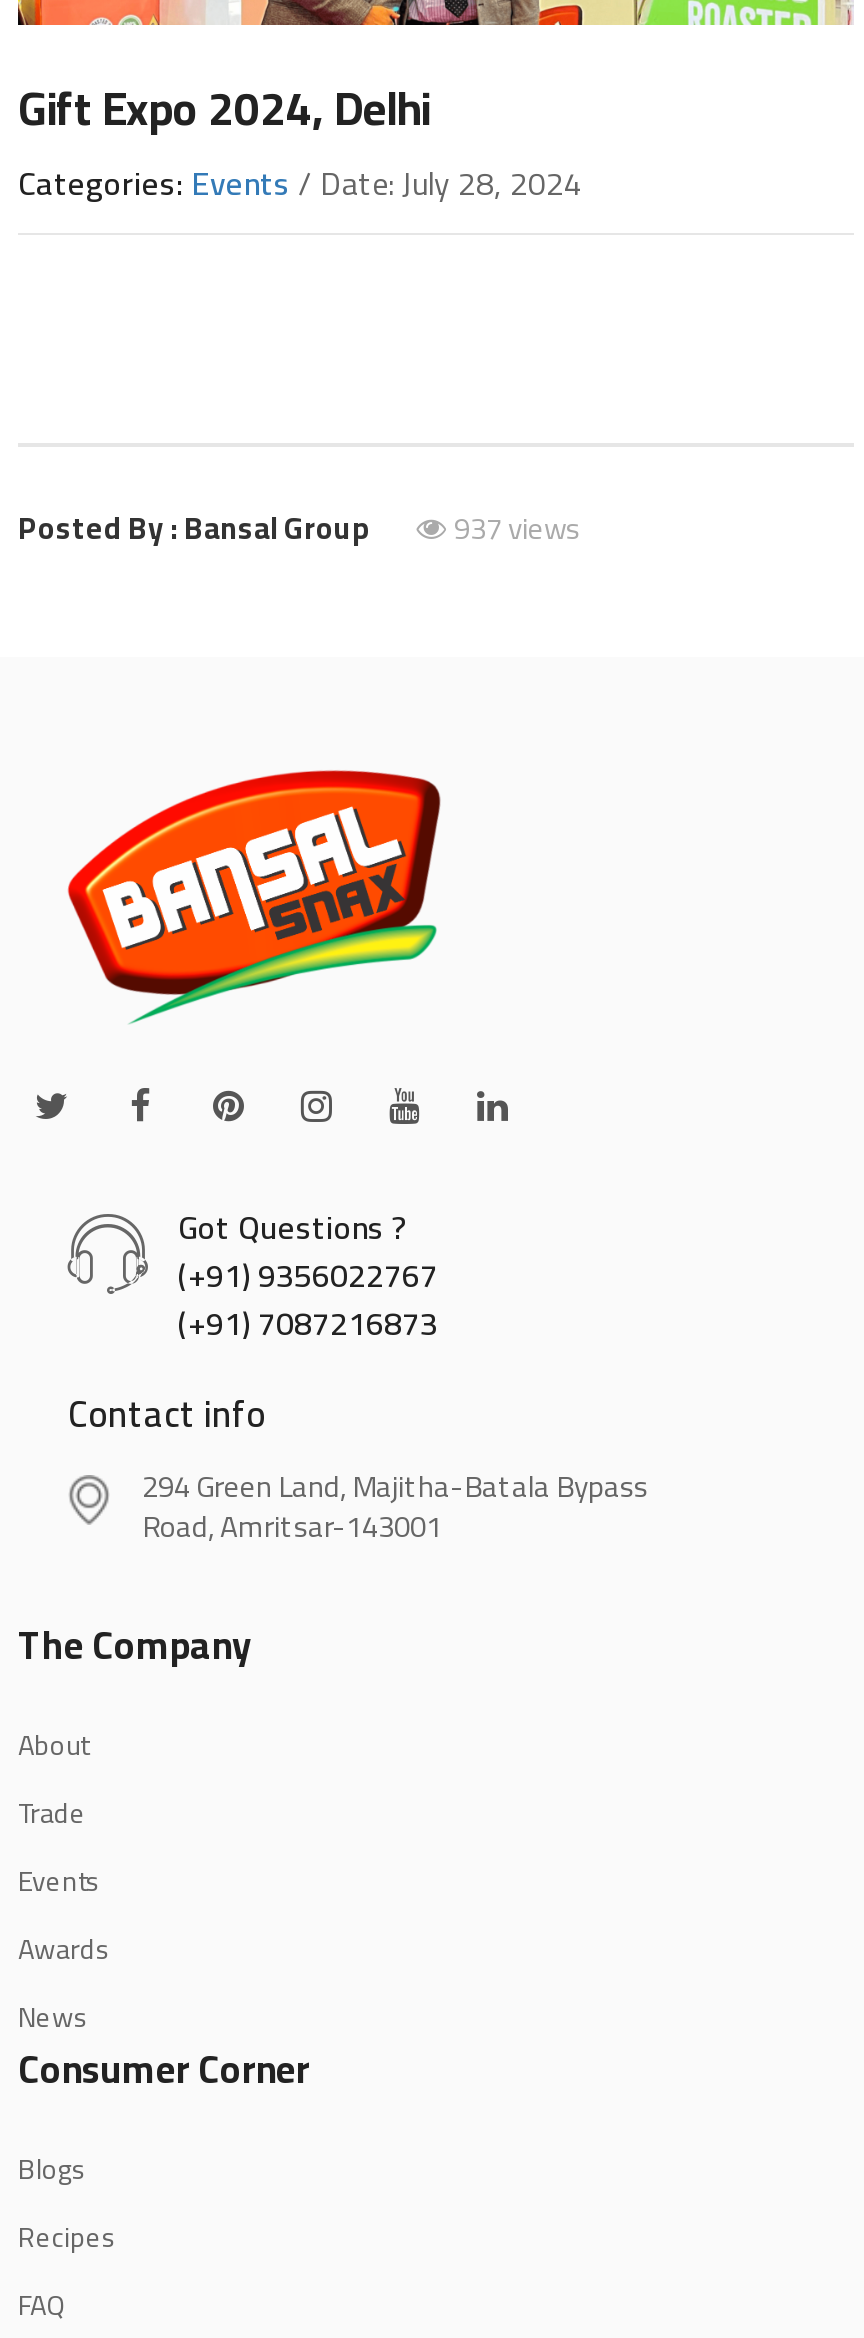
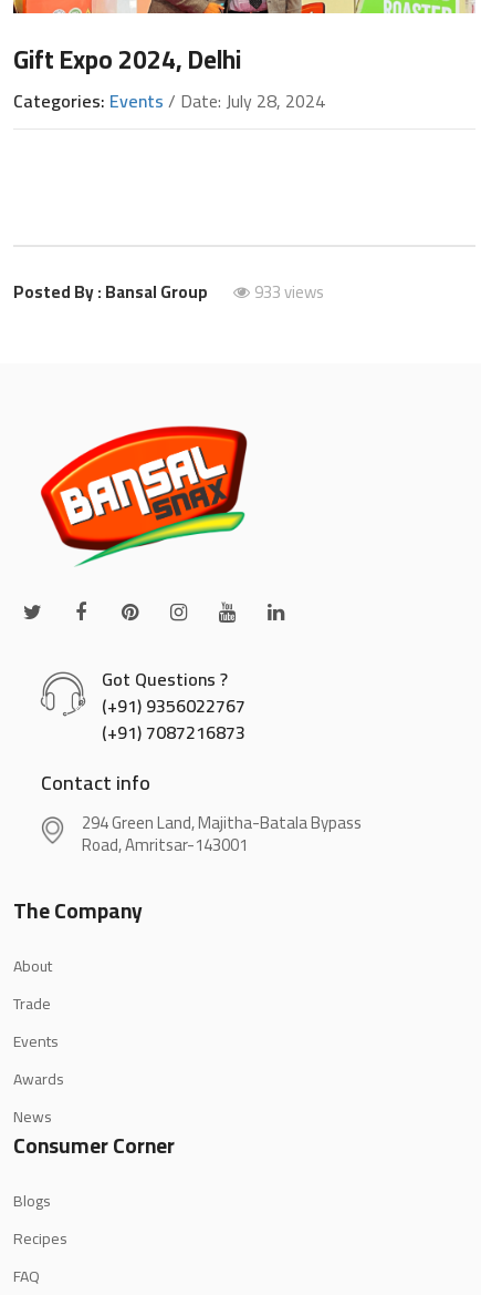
[18,499,580,557] Posted By : Bansal Group 937 views -> [13,276,324,309] Posted By : Bansal Group 933 views

